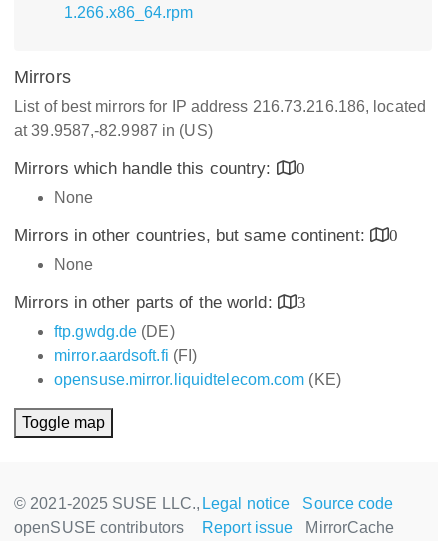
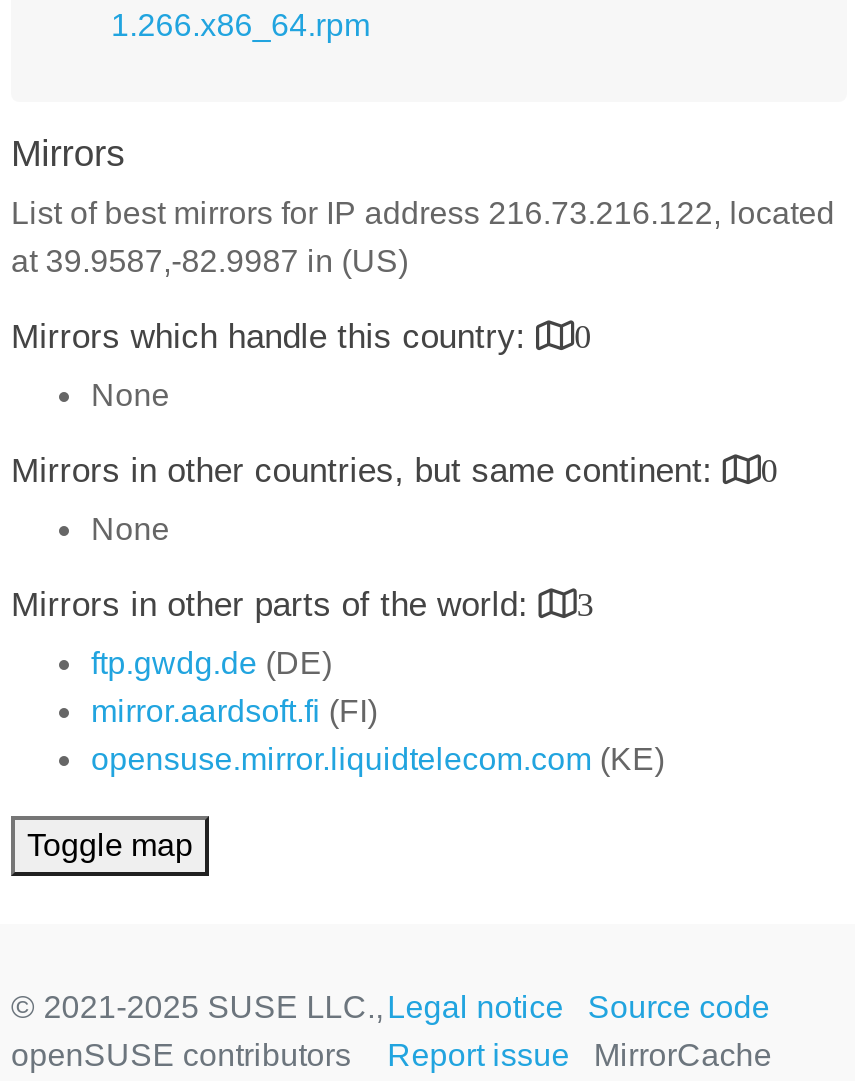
[14,98,426,115] List of best mirrors for IP address 216.73.216.186, located -> [11,196,835,230] List of best mirrors for IP address 216.73.216.122, located

